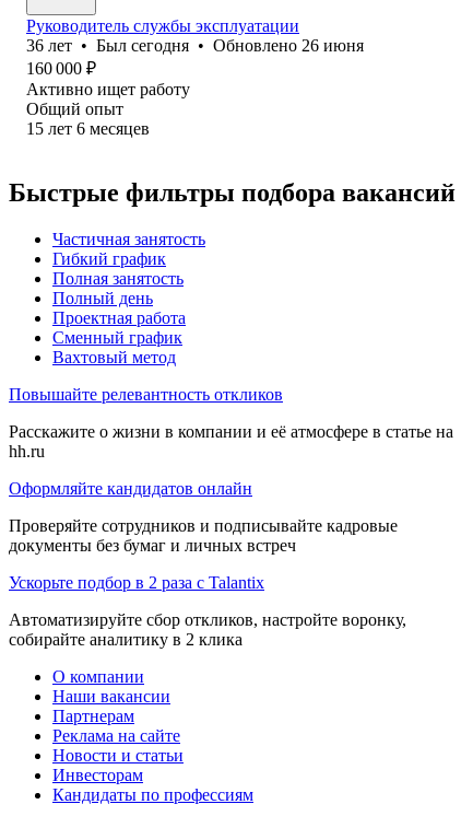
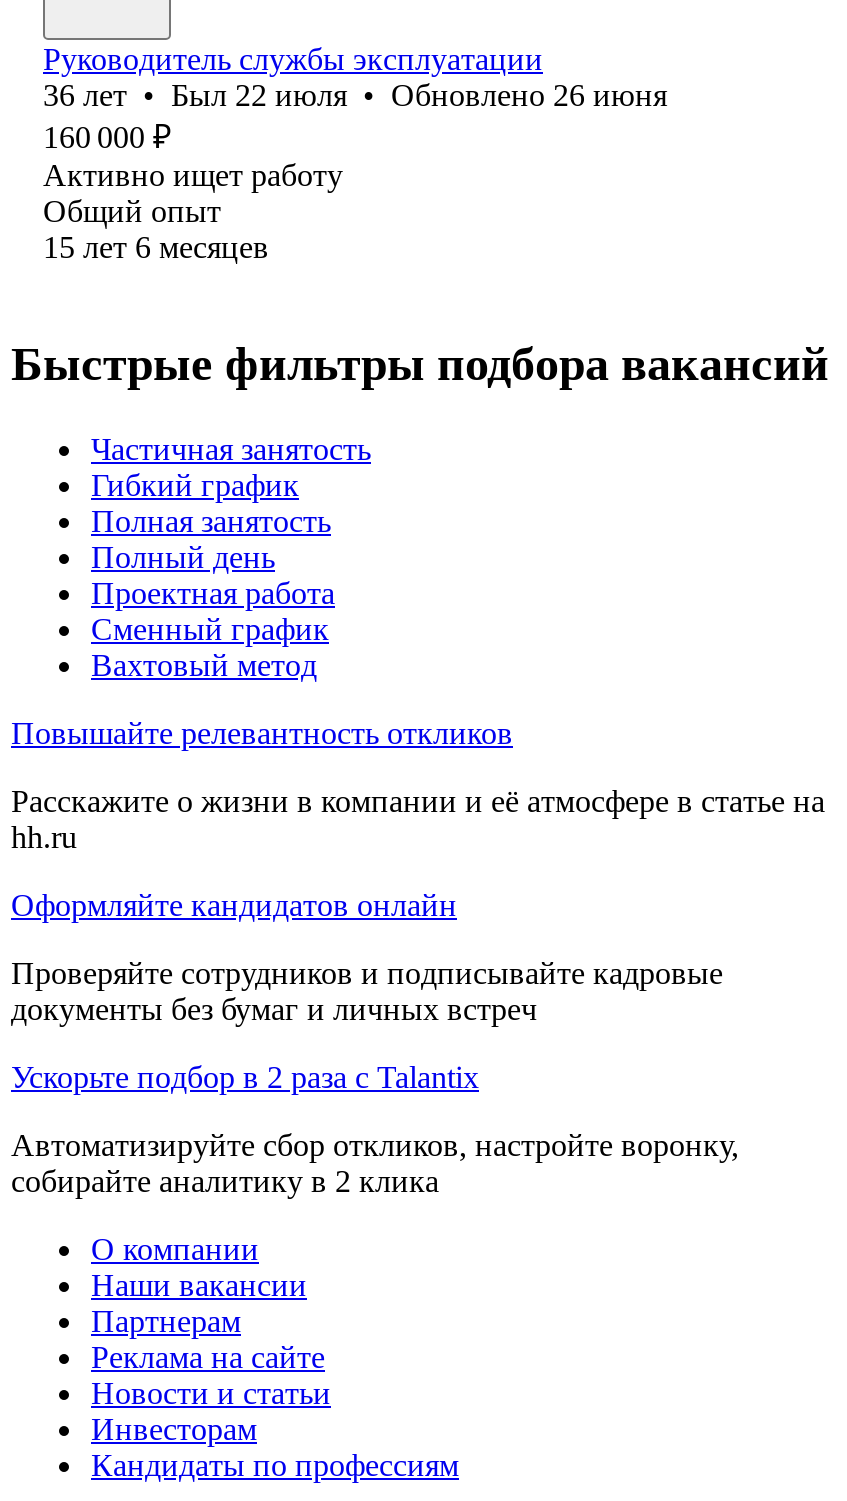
[26,36,364,55] 36 лет • Был сегодня • Обновлено 26 июня -> [43,78,667,112] 36 лет • Был 22 июля • Обновлено 26 июня

